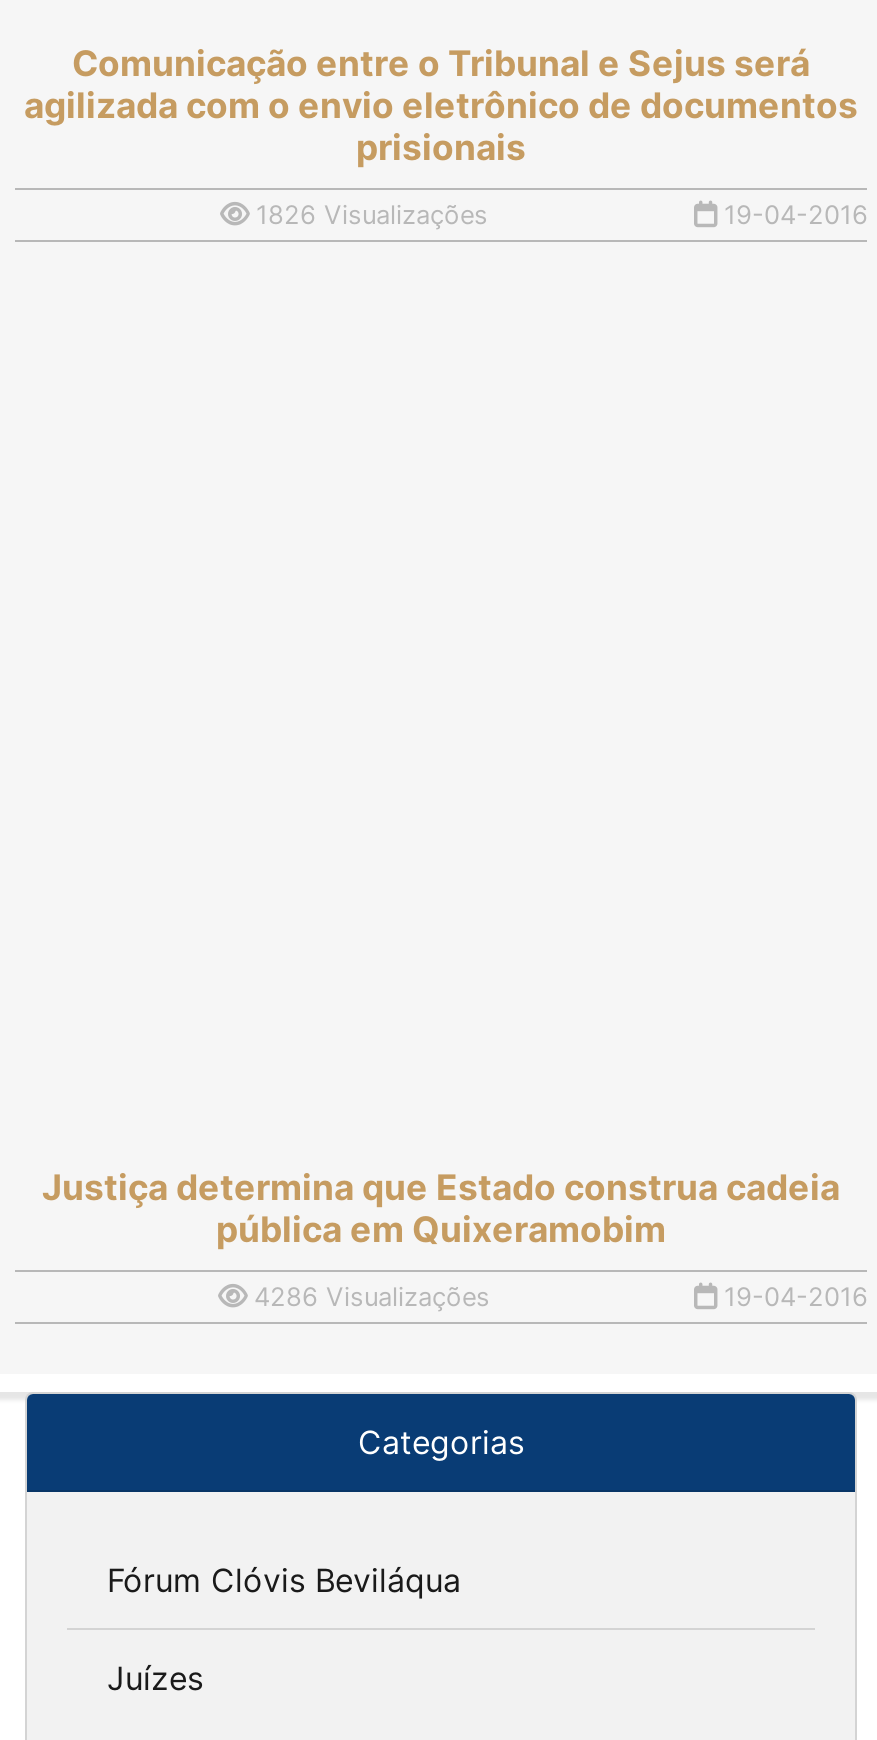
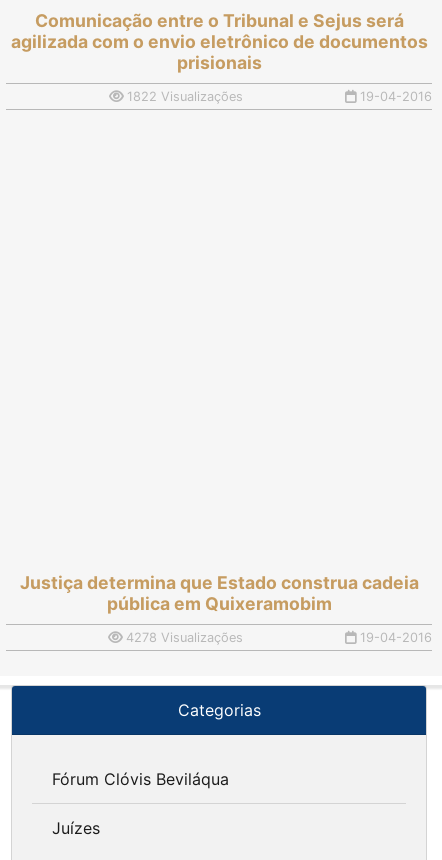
[248,199,488,229] 1826 Visualizações -> [122,89,242,104] 1822 Visualizações
[246,1281,490,1311] 4286 Visualizações -> [122,630,243,645] 4278 Visualizações

